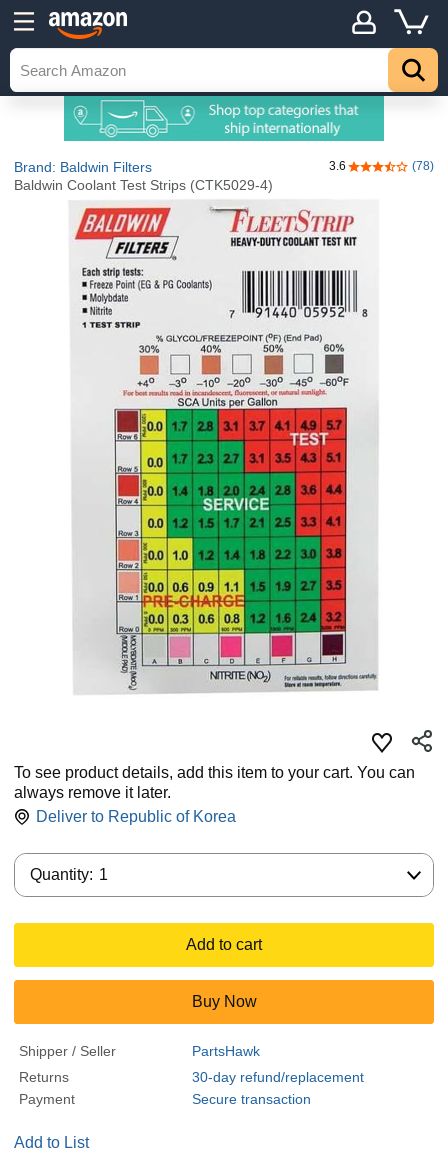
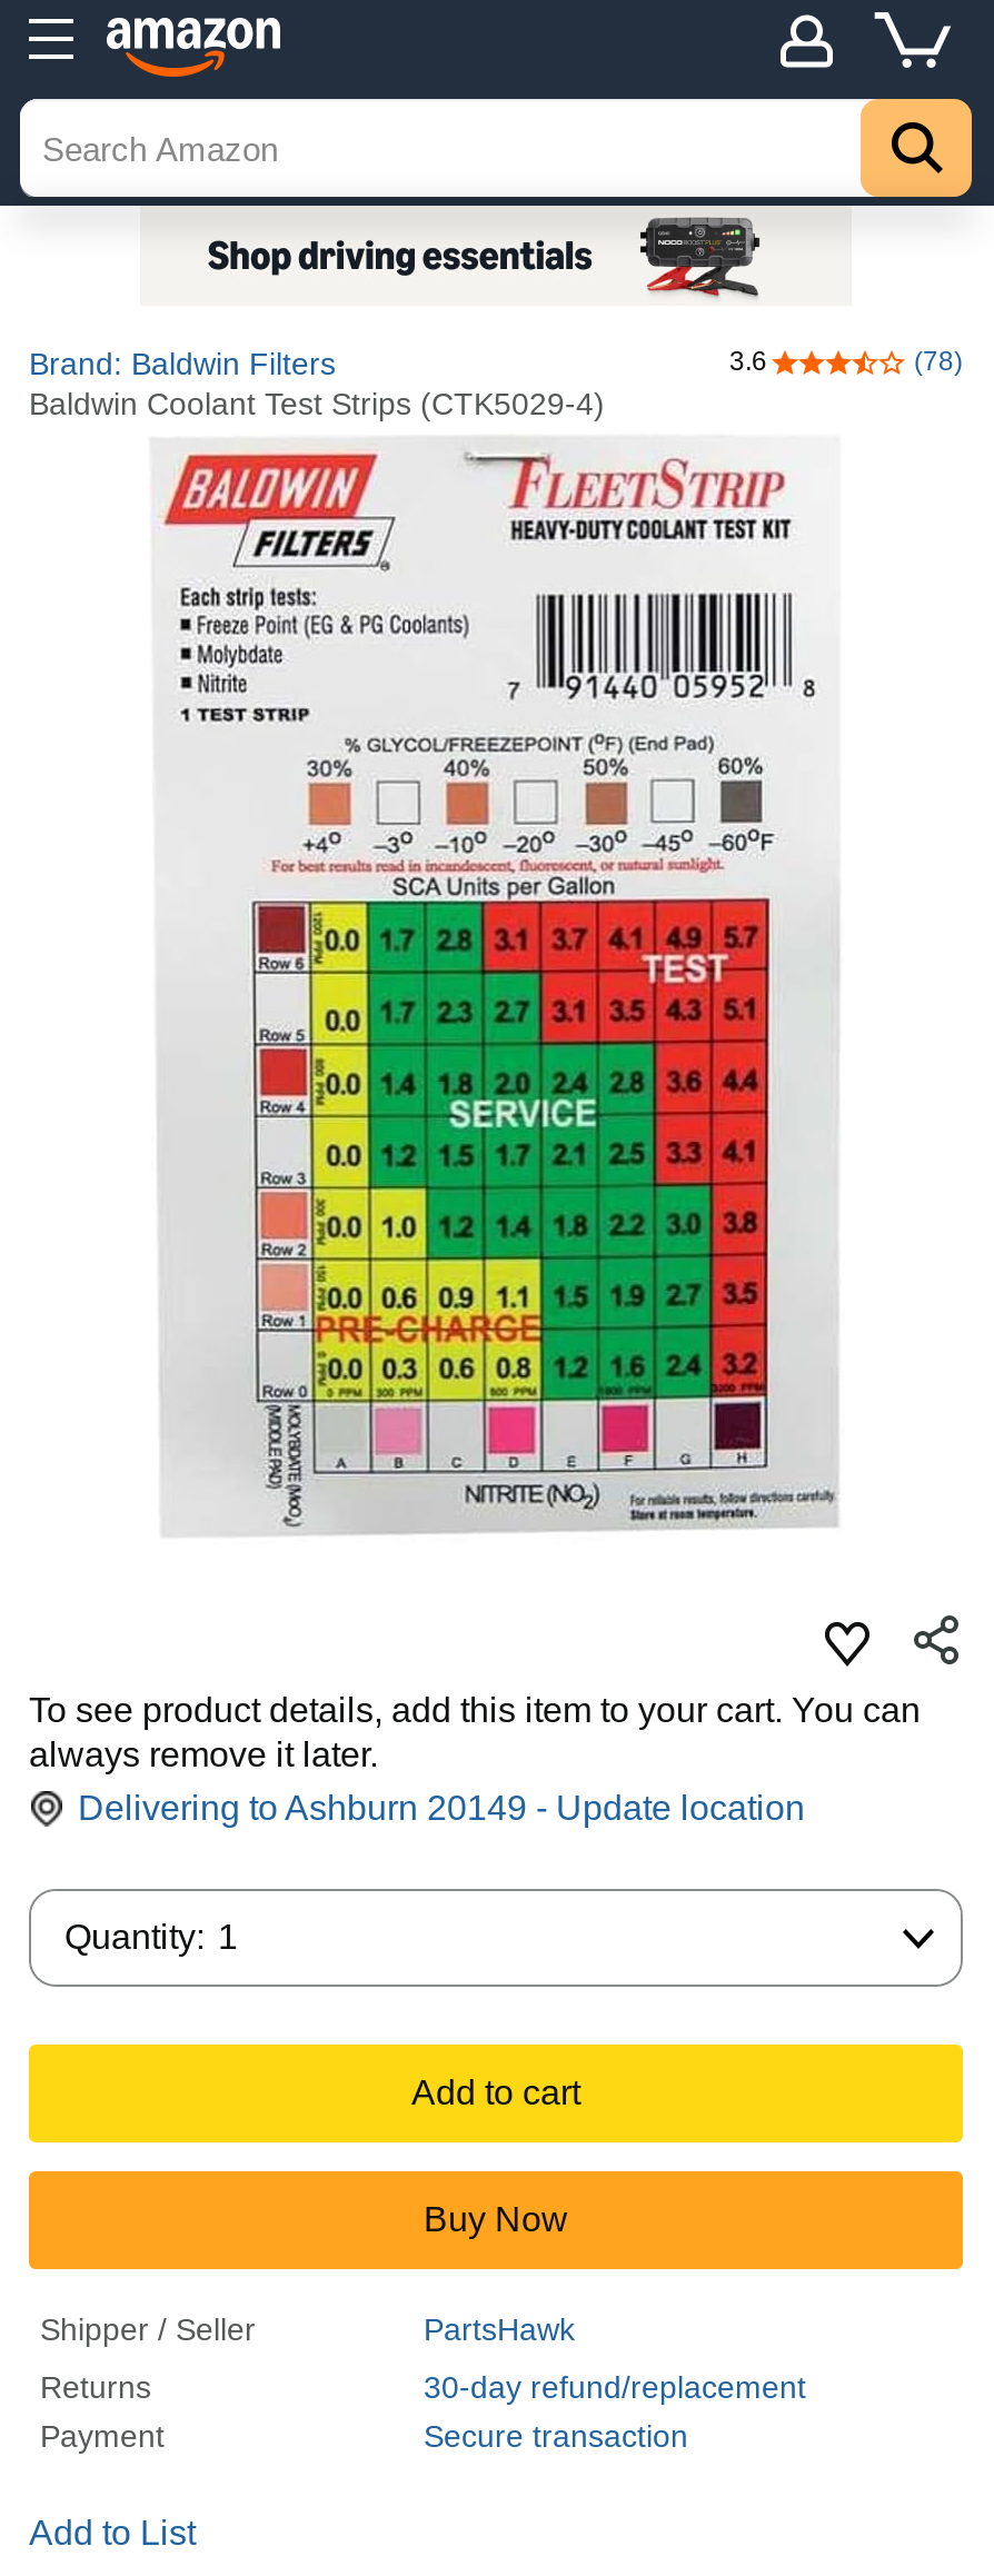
[63,95,385,142] [image] -> [140,203,852,306] [image]
[36,808,236,825] Deliver to Republic of Korea -> [78,1789,805,1827] Delivering to Ashburn 20149 - Update location

